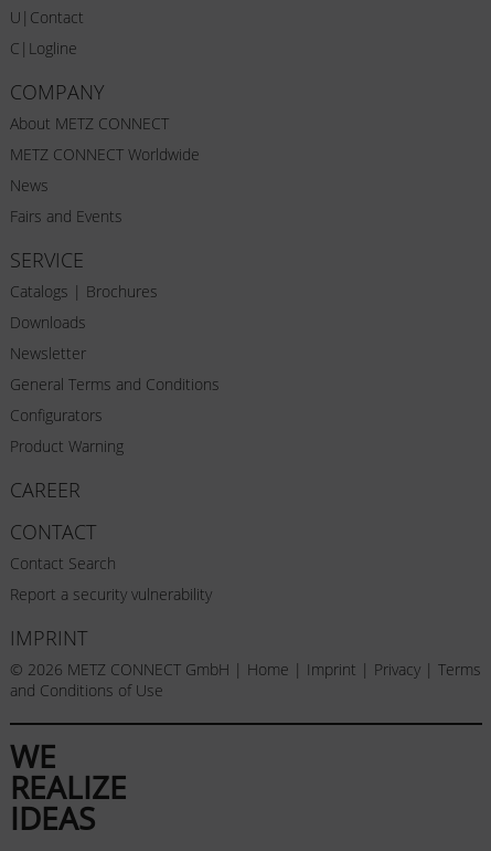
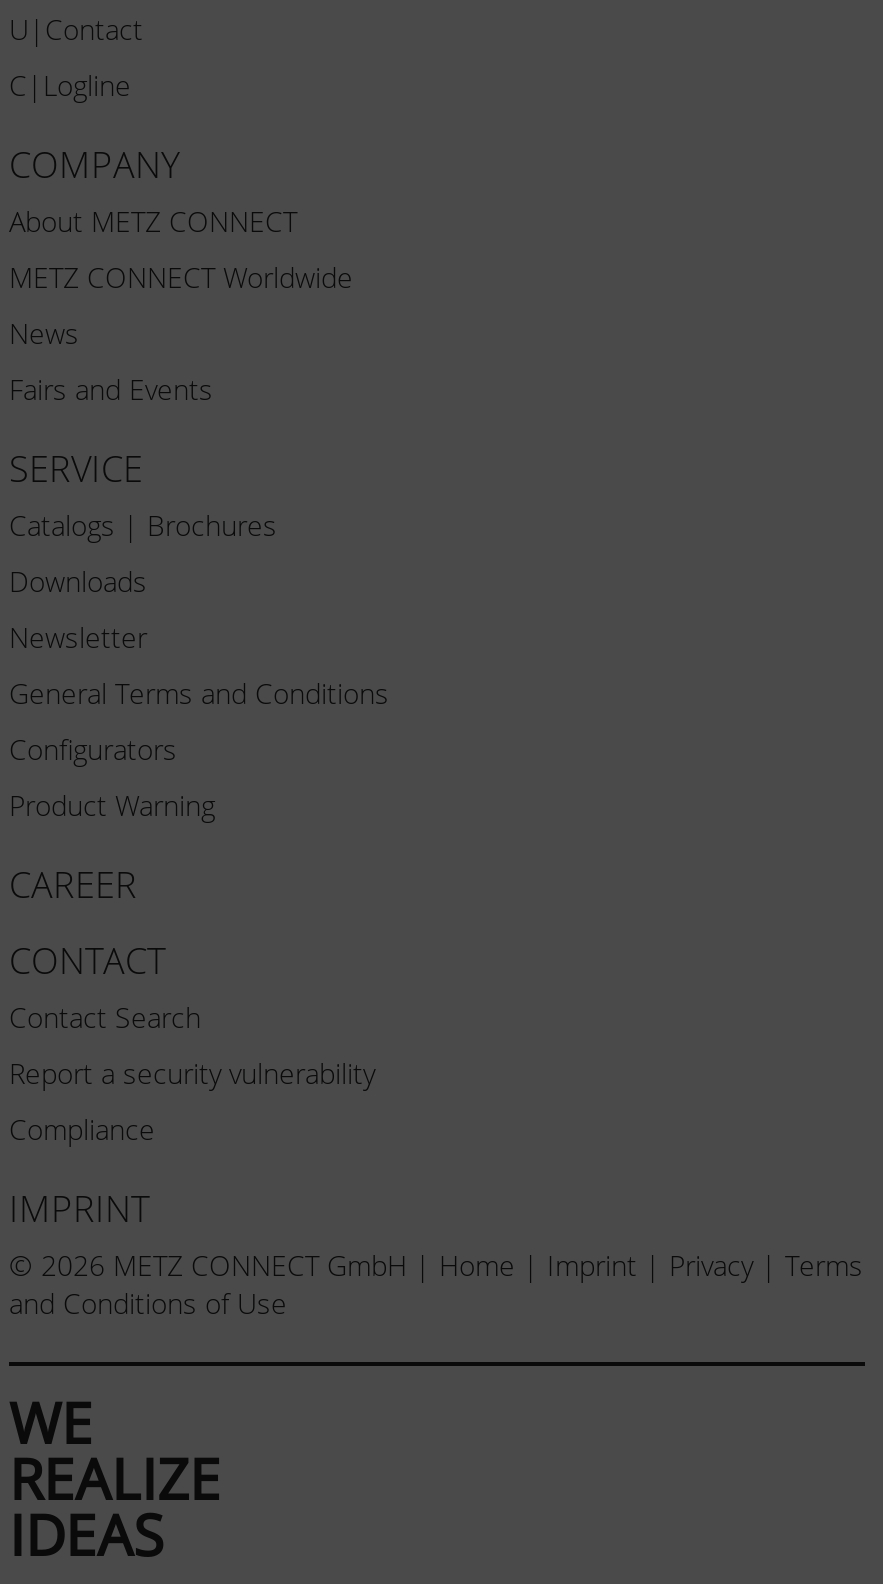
none -> [9,1111,155,1149] Compliance

